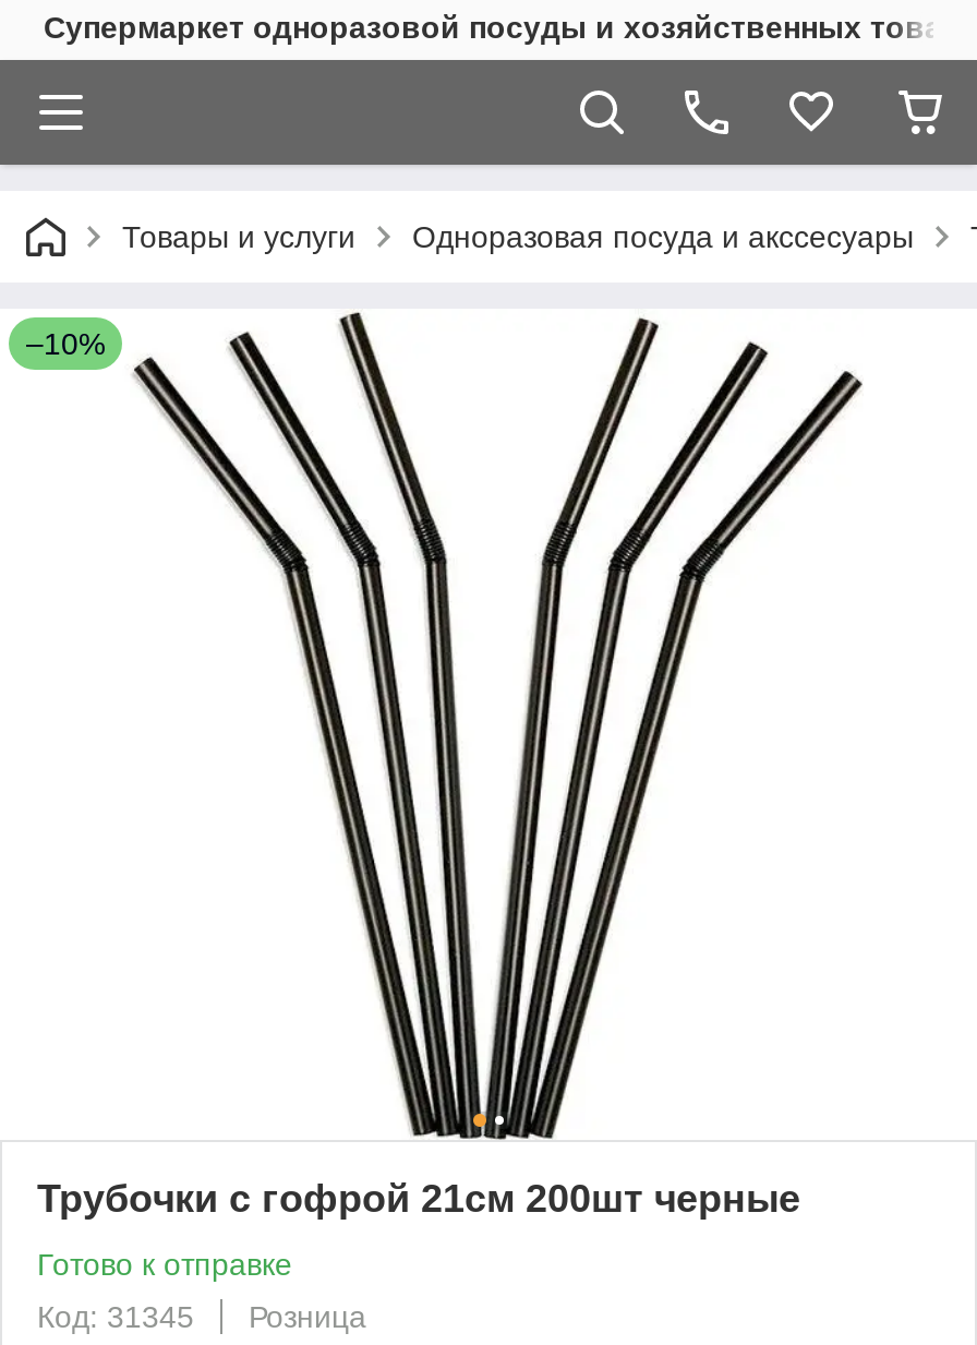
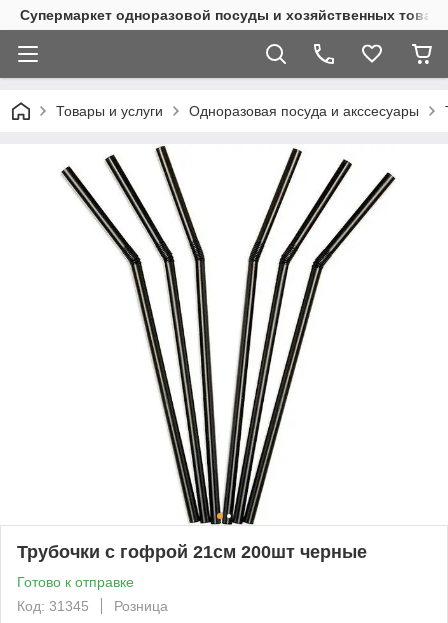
[26,326,105,361] –10% -> none

